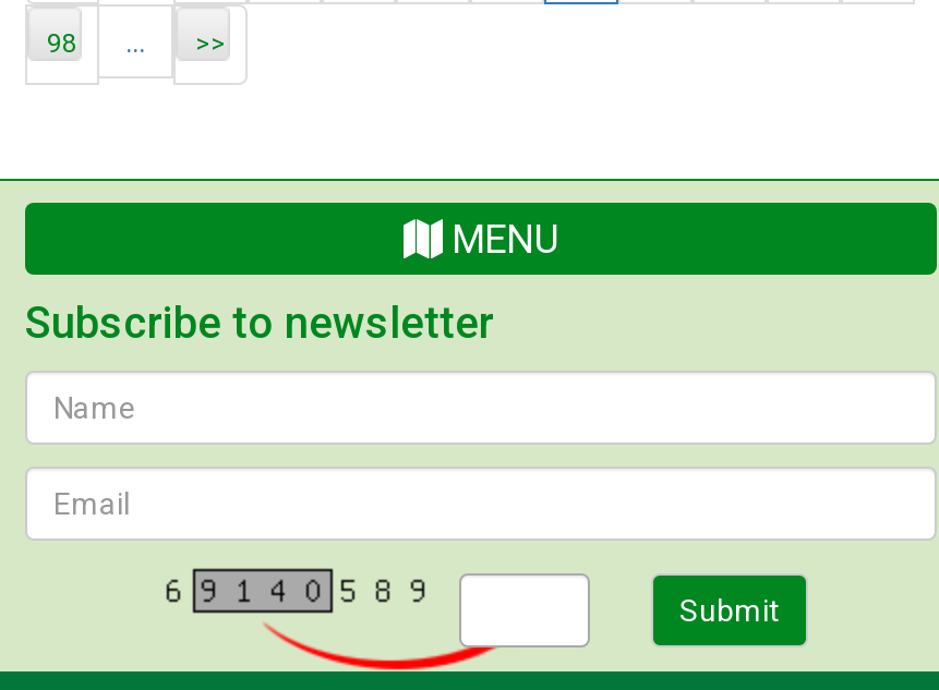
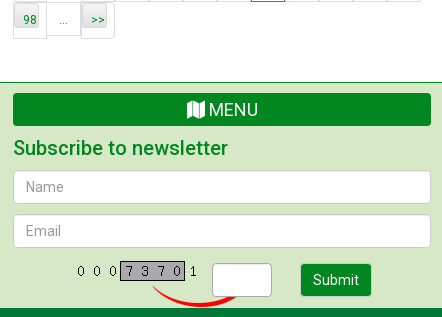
[191,567,509,671] [image] -> [80,260,236,308] [image]

